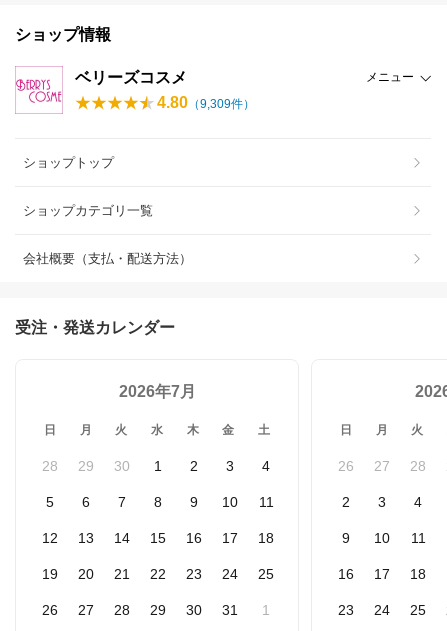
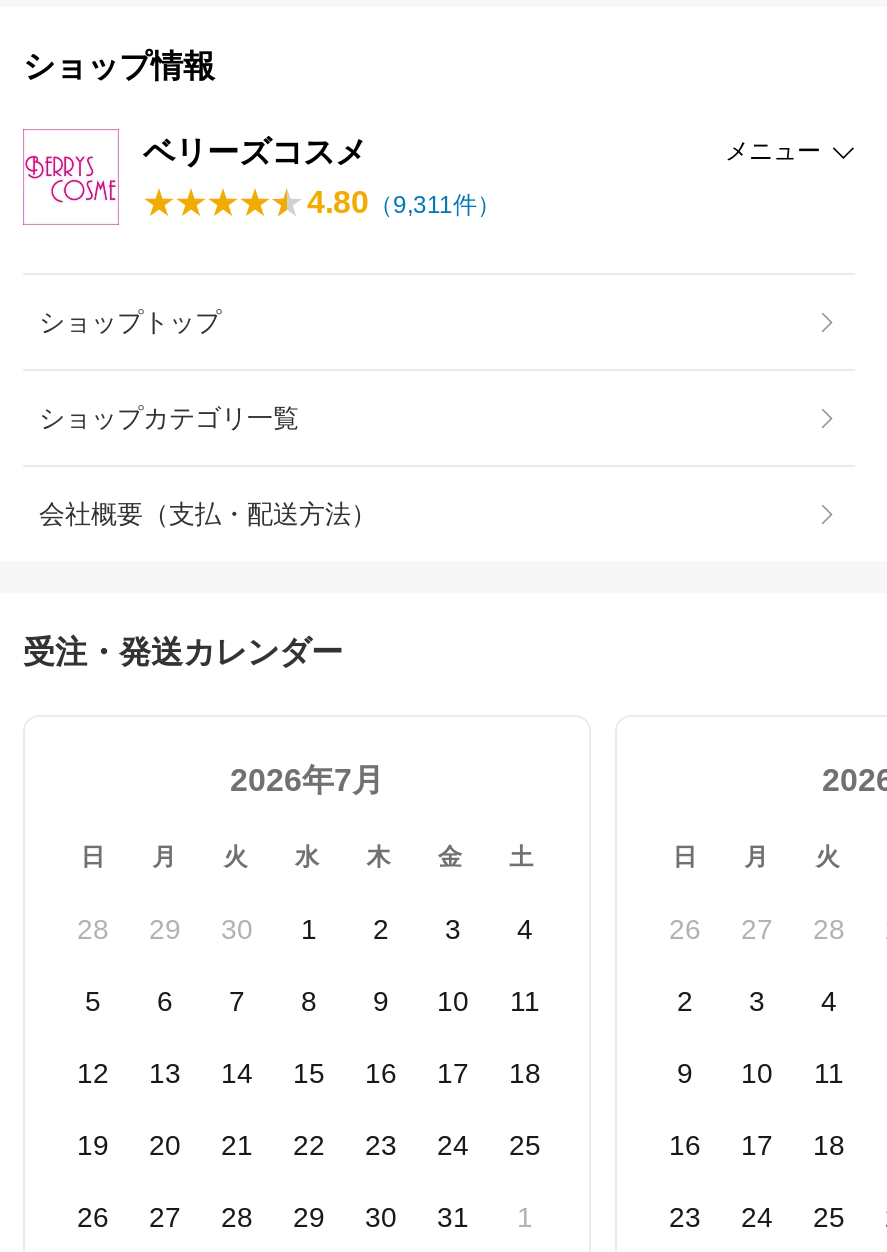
[157,94,255,111] 4.80（9,309件） -> [307,186,501,220] 4.80（9,311件）

